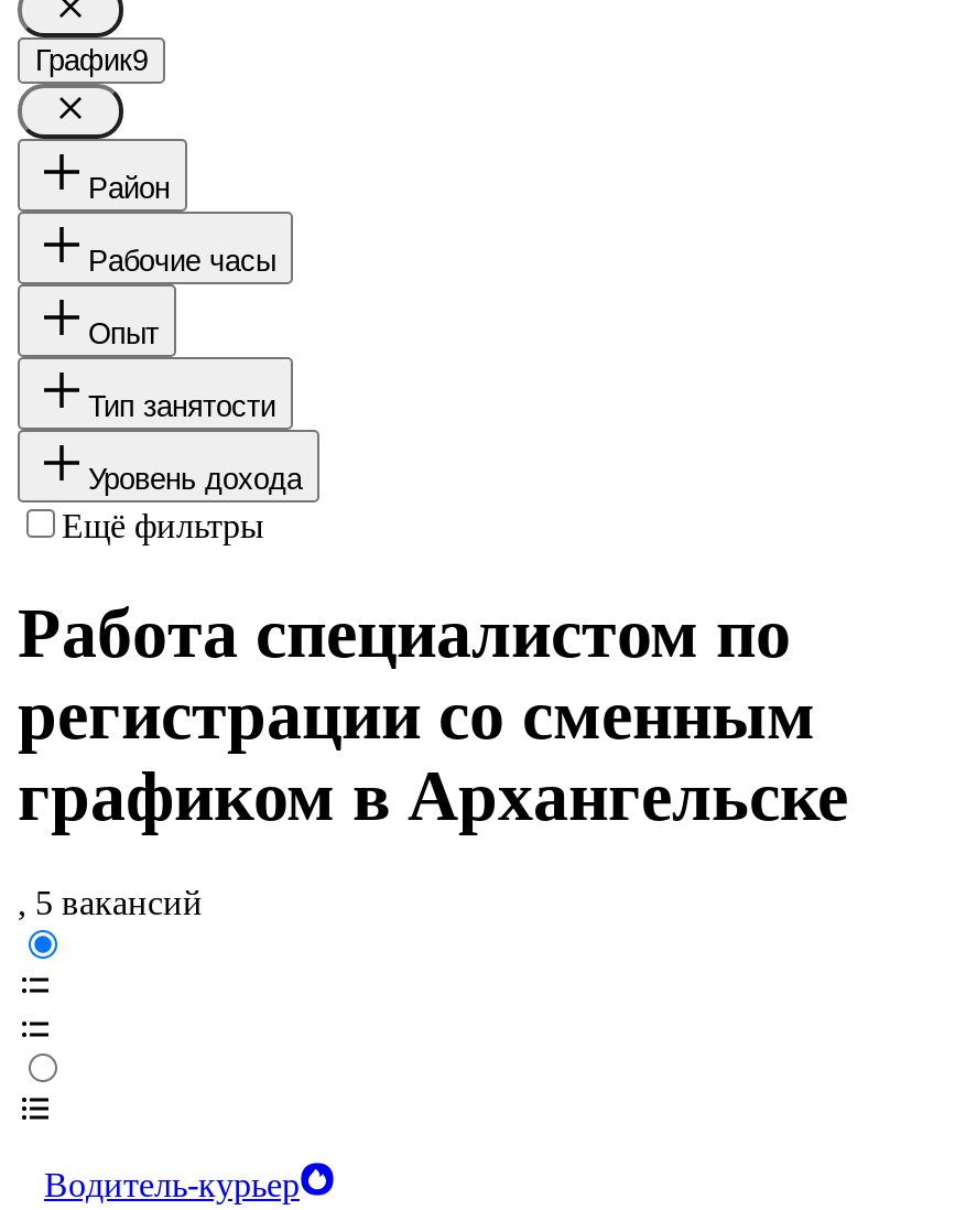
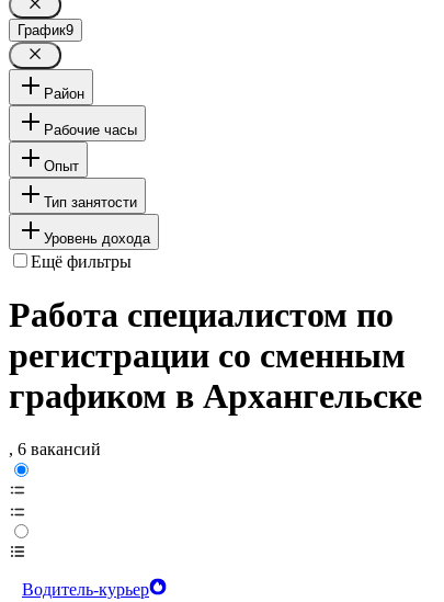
[18,885,203,922] , 5 вакансий -> [9,440,101,459] , 6 вакансий

